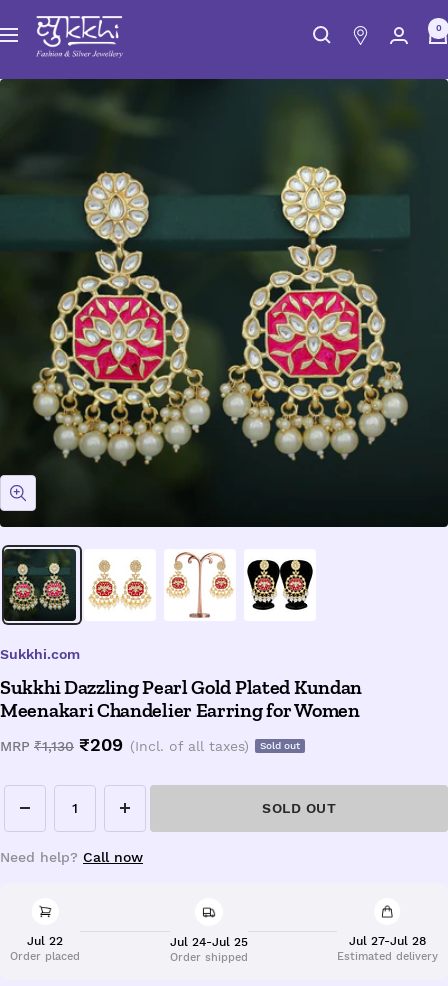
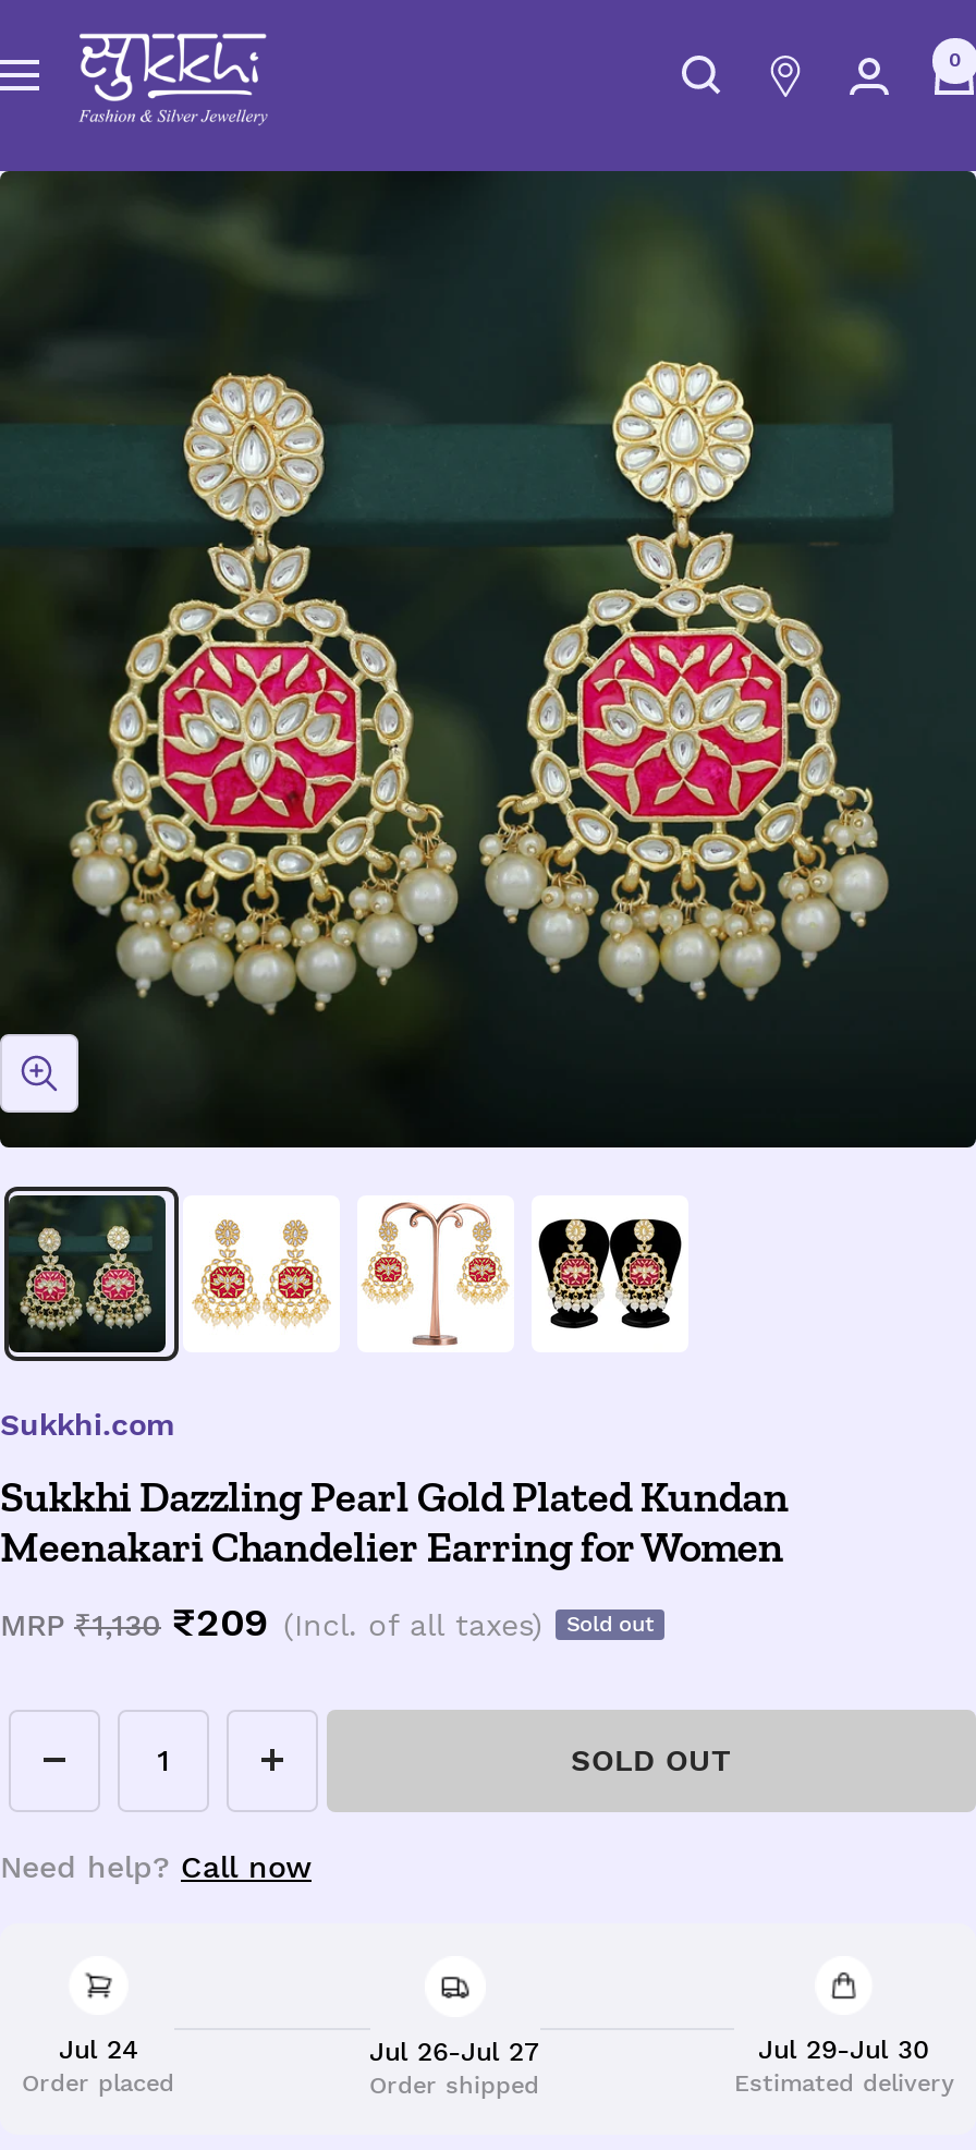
[27,934,63,948] Jul 22 -> [59,2034,137,2064] Jul 24
[169,934,247,948] Jul 24-Jul 25 -> [369,2036,539,2066] Jul 26-Jul 27
[349,934,426,948] Jul 27-Jul 28 -> [758,2034,930,2064] Jul 29-Jul 30

